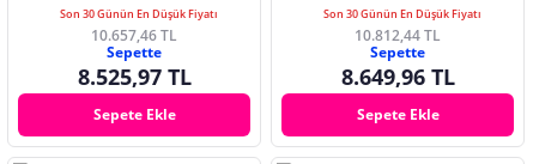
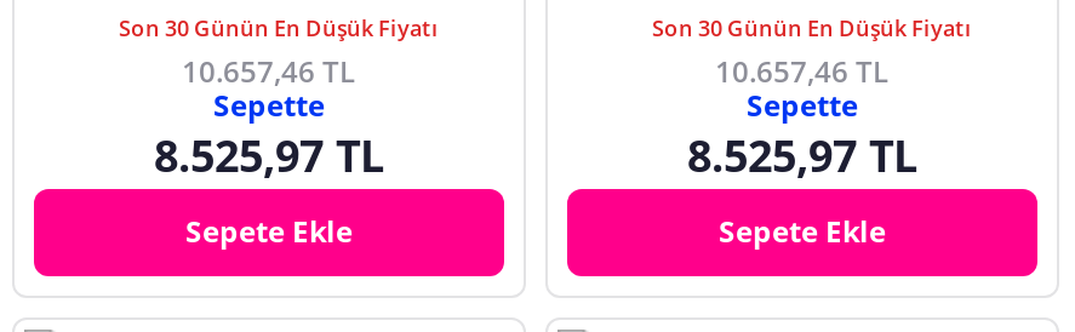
[355,25,441,46] 10.812,44 TL -> [715,51,890,93] 10.657,46 TL
[341,62,455,91] 8.649,96 TL -> [687,126,917,185] 8.525,97 TL

